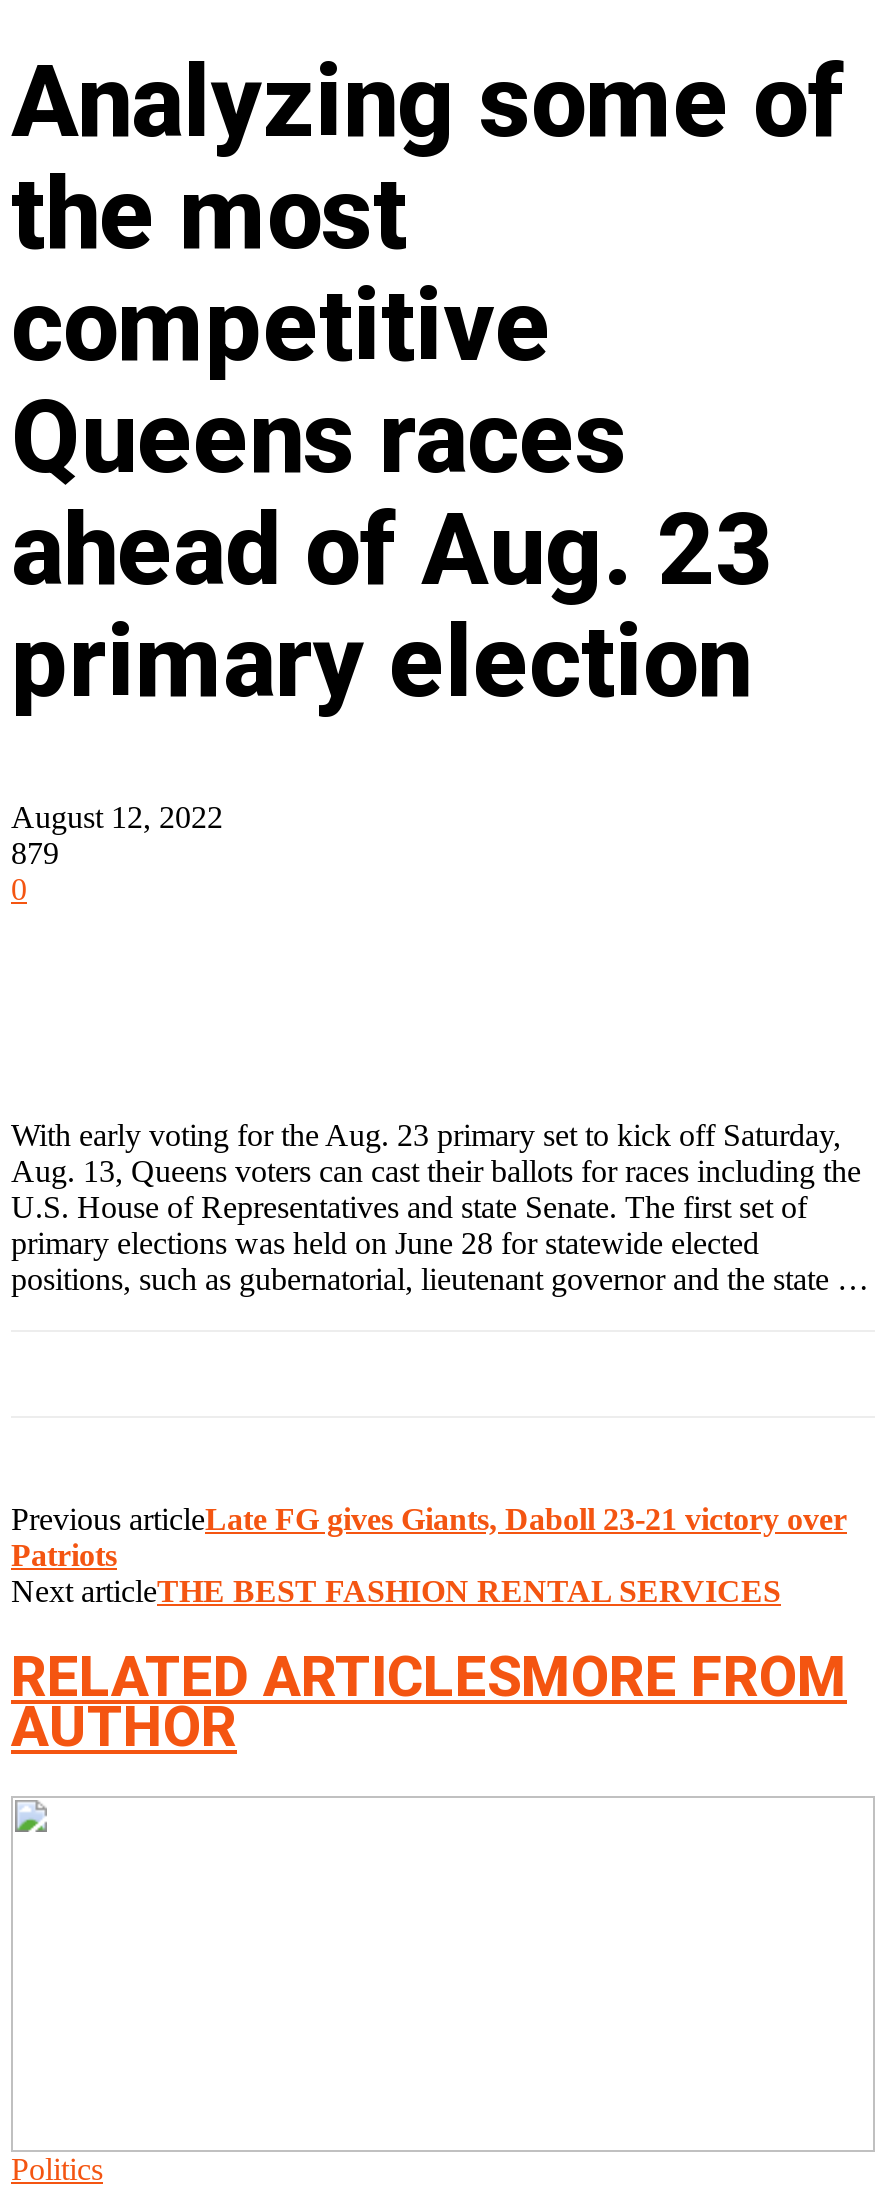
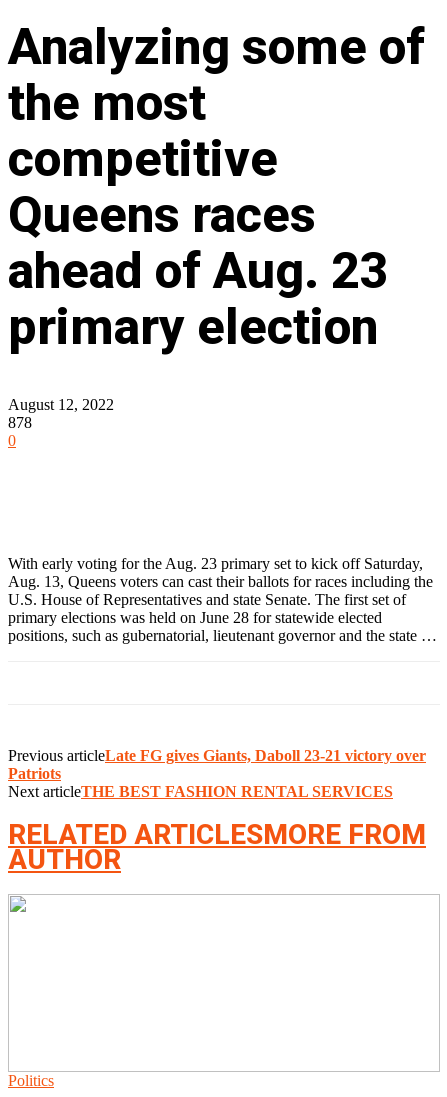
[11,836,59,870] 879 -> [8,414,32,431] 878

